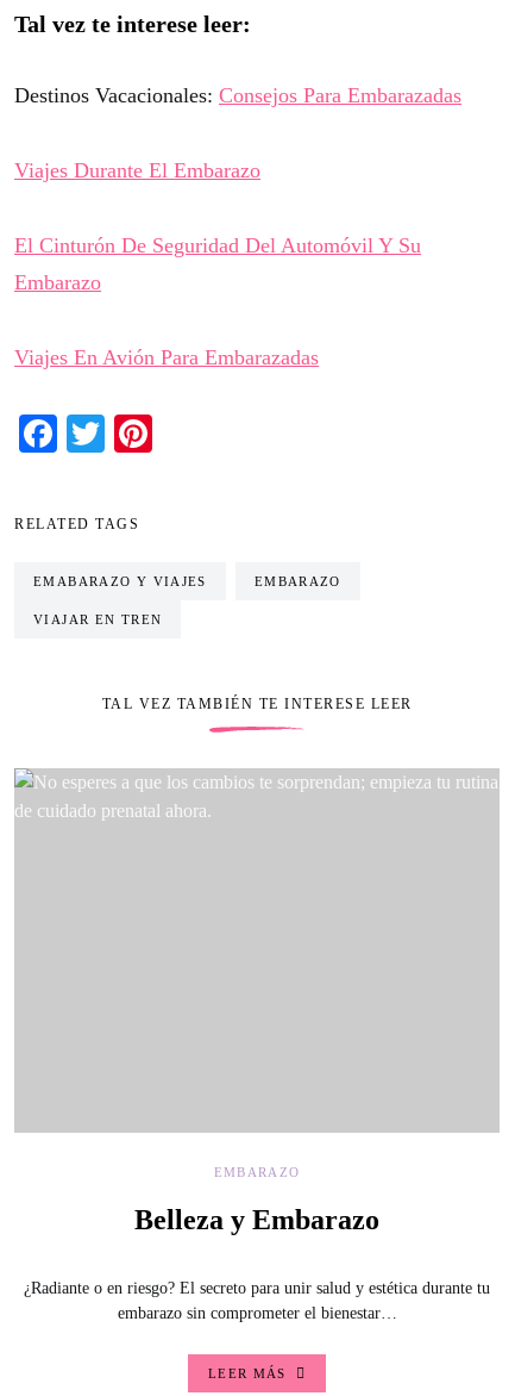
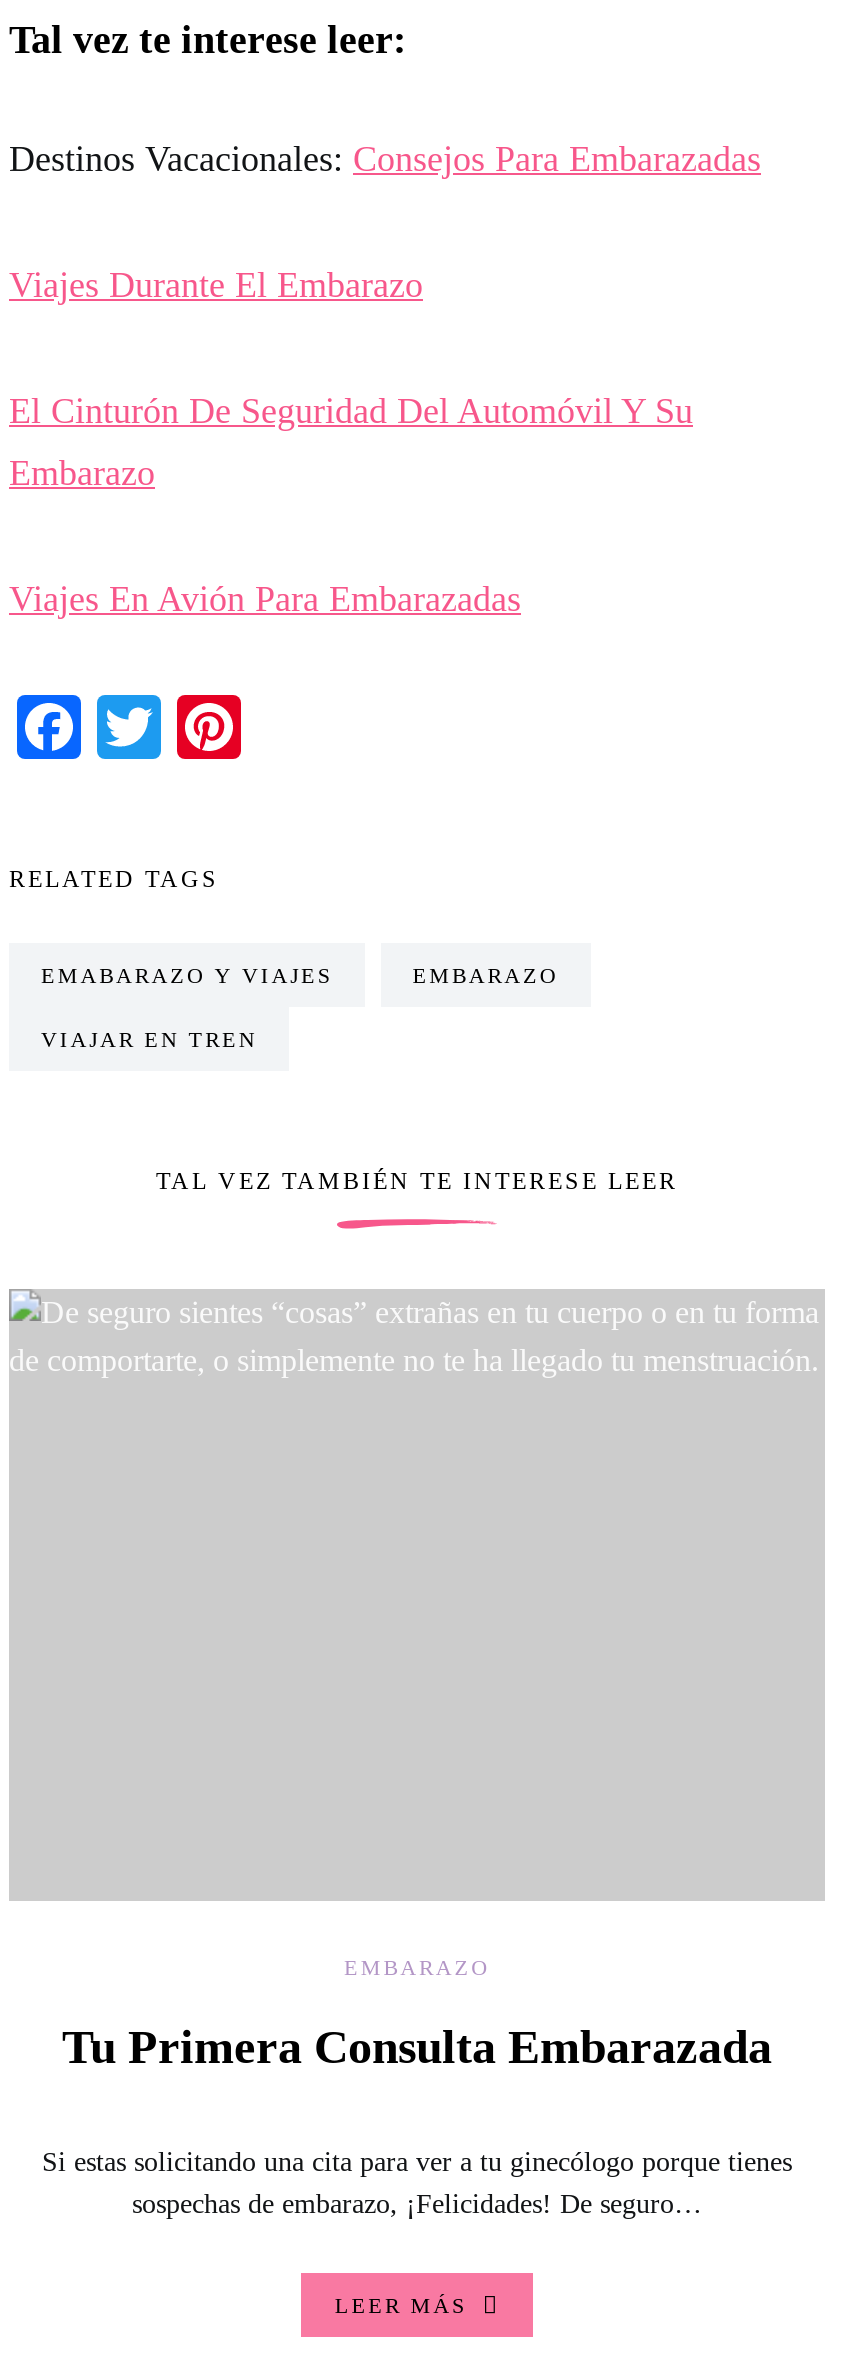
[134,1204,379,1235] Belleza y Embarazo -> [62,2021,772,2073] Tu Primera Consulta Embarazada
[24,1279,490,1322] ¿Radiante o en riesgo? El secreto para unir salud y estética durante tu | embarazo sin comprometer el bienestar… -> [42,2147,792,2219] Si estas solicitando una cita para ver a tu ginecólogo porque tienes | sospechas de embarazo, ¡Felicidades! De seguro…

